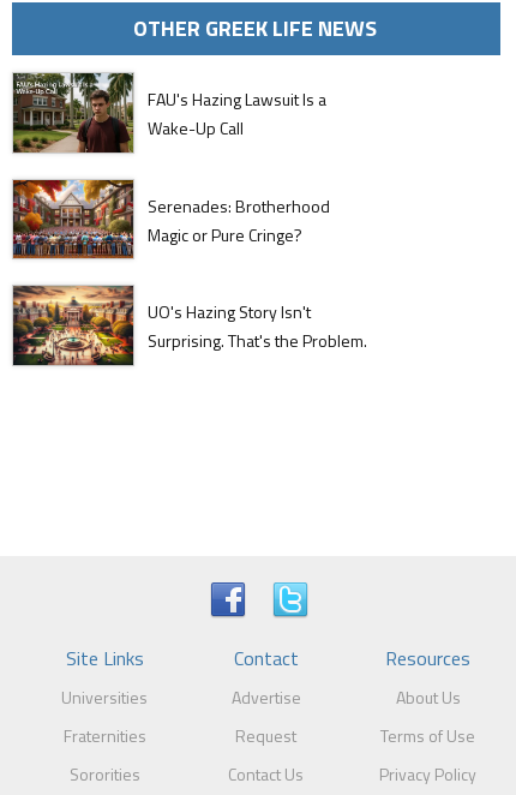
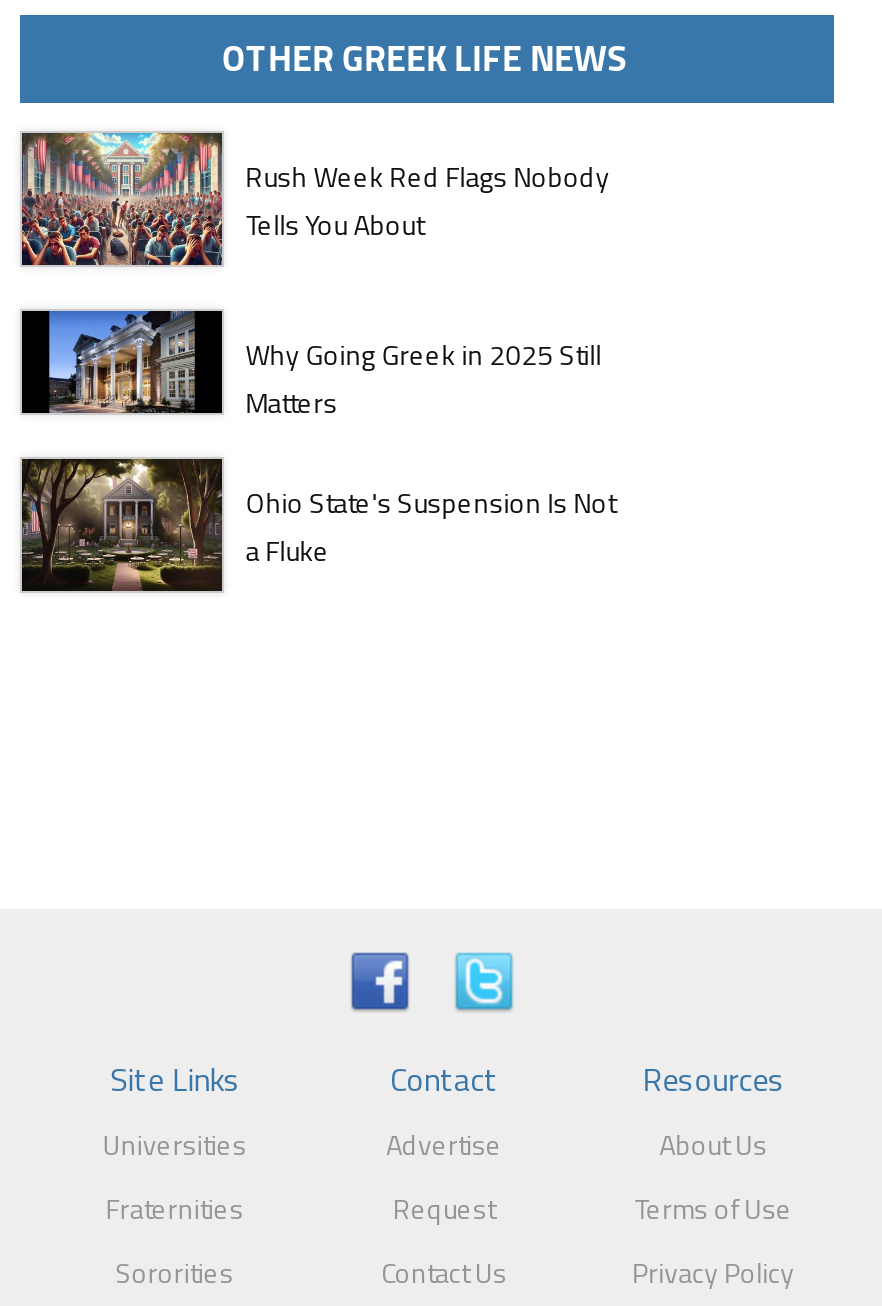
[13,72,326,154] [image] | FAU's Hazing Lawsuit Is a | Wake-Up Call -> [22,131,609,267] [image] | Rush Week Red Flags Nobody | Tells You About
[12,179,330,259] [image] | Serenades: Brotherhood | Magic or Pure Cringe? -> [20,309,601,422] [image] | Why Going Greek in 2025 Still | Matters
[12,285,367,366] [image] | UO's Hazing Story Isn't | Surprising. That's the Problem. -> [20,459,615,593] [image] | Ohio State's Suspension Is Not | a Fluke

